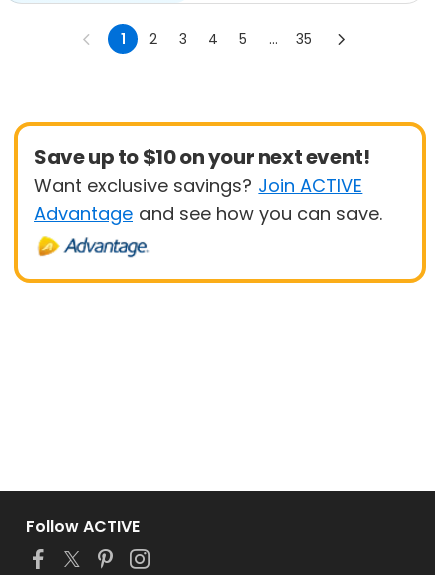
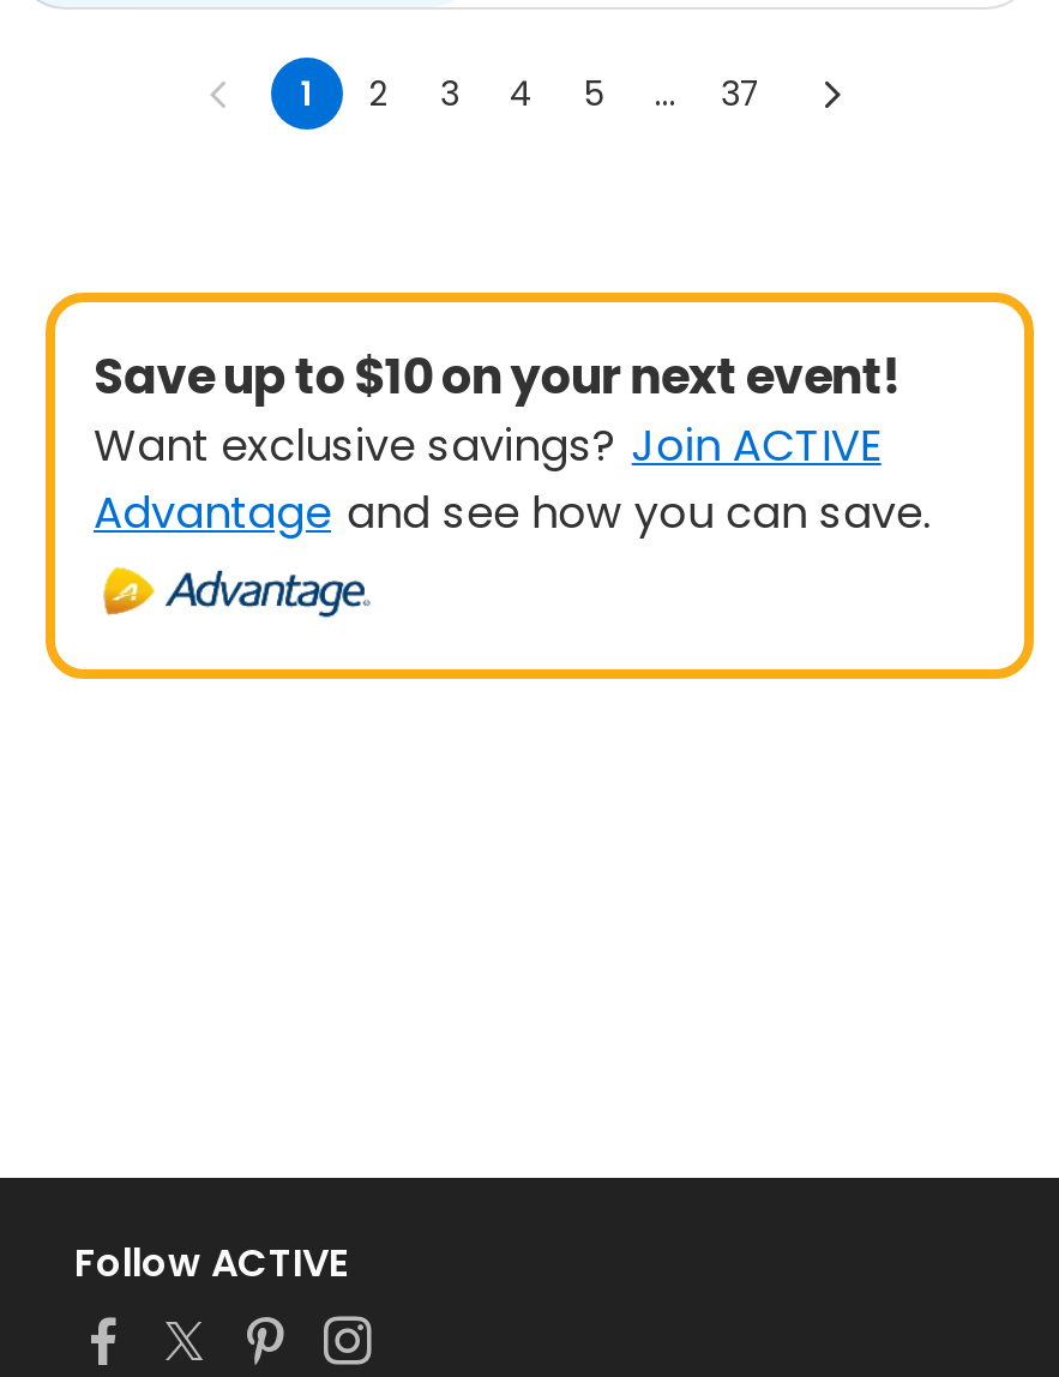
[296,29,312,49] 35 -> [721,70,762,118] 37

